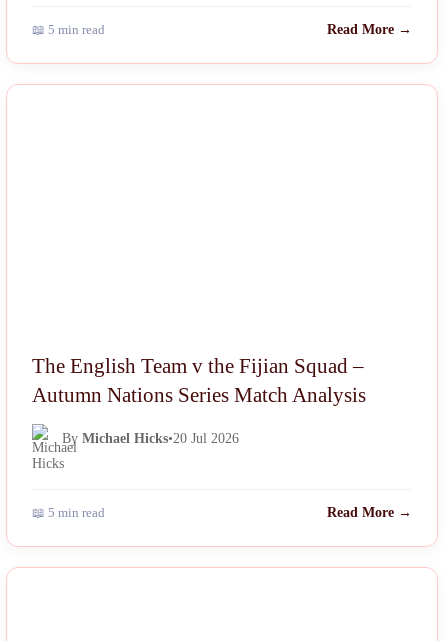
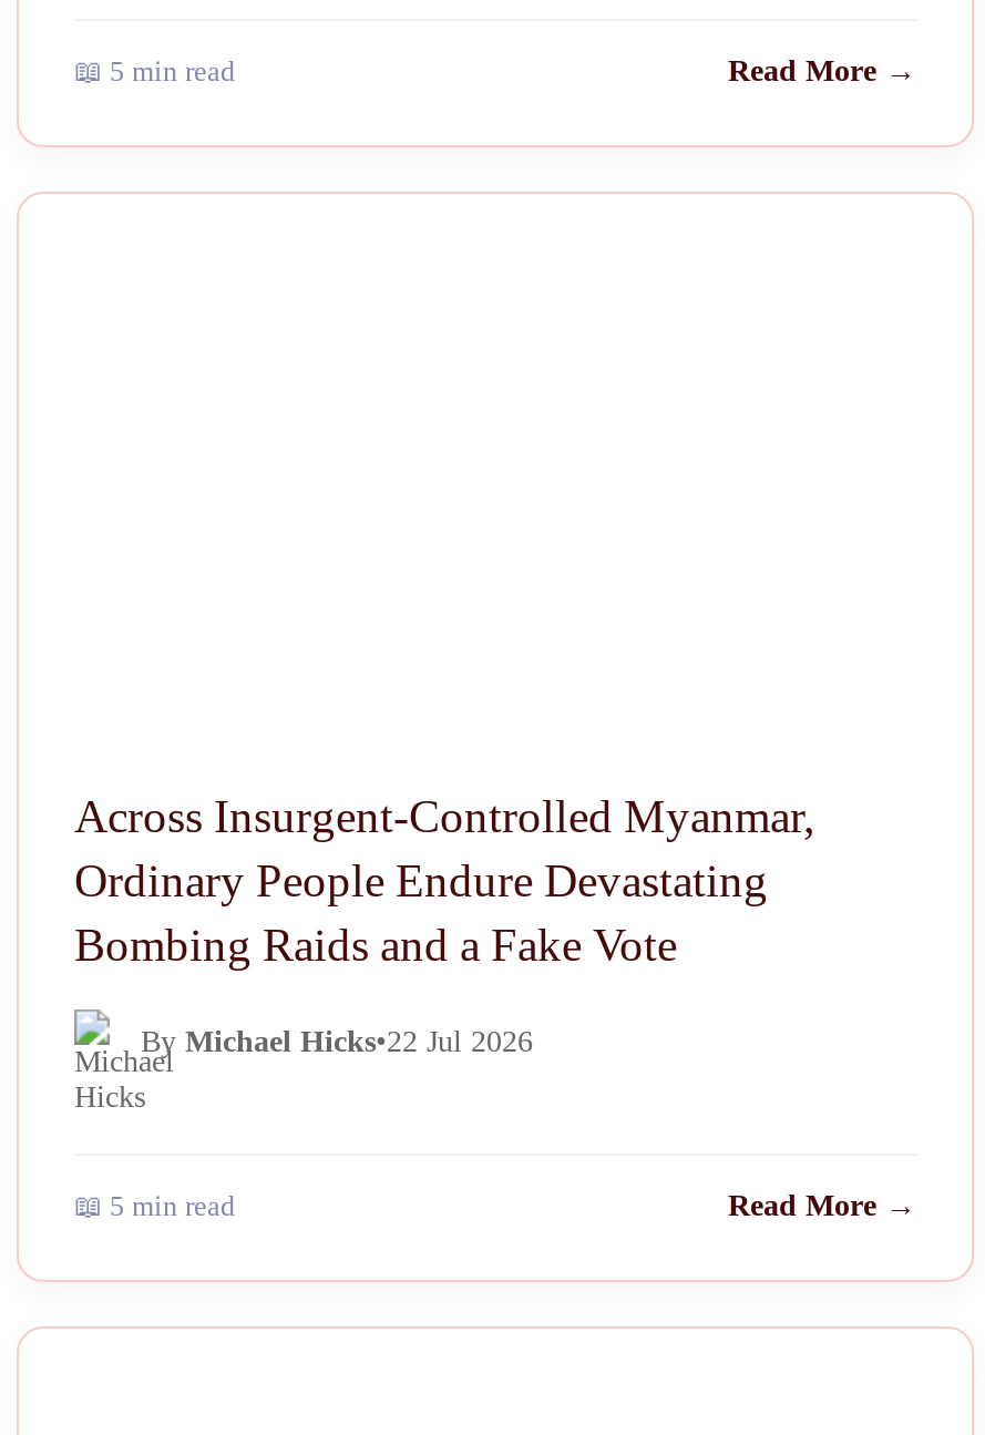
[32,354,366,406] The English Team v the Fijian Squad – | Autumn Nations Series Match Analysis -> [74,791,814,970] Across Insurgent-Controlled Myanmar, | Ordinary People Endure Devastating | Bombing Raids and a Fake Vote
[62,431,239,446] By Michael Hicks•20 Jul 2026 -> [141,1025,533,1059] By Michael Hicks•22 Jul 2026

